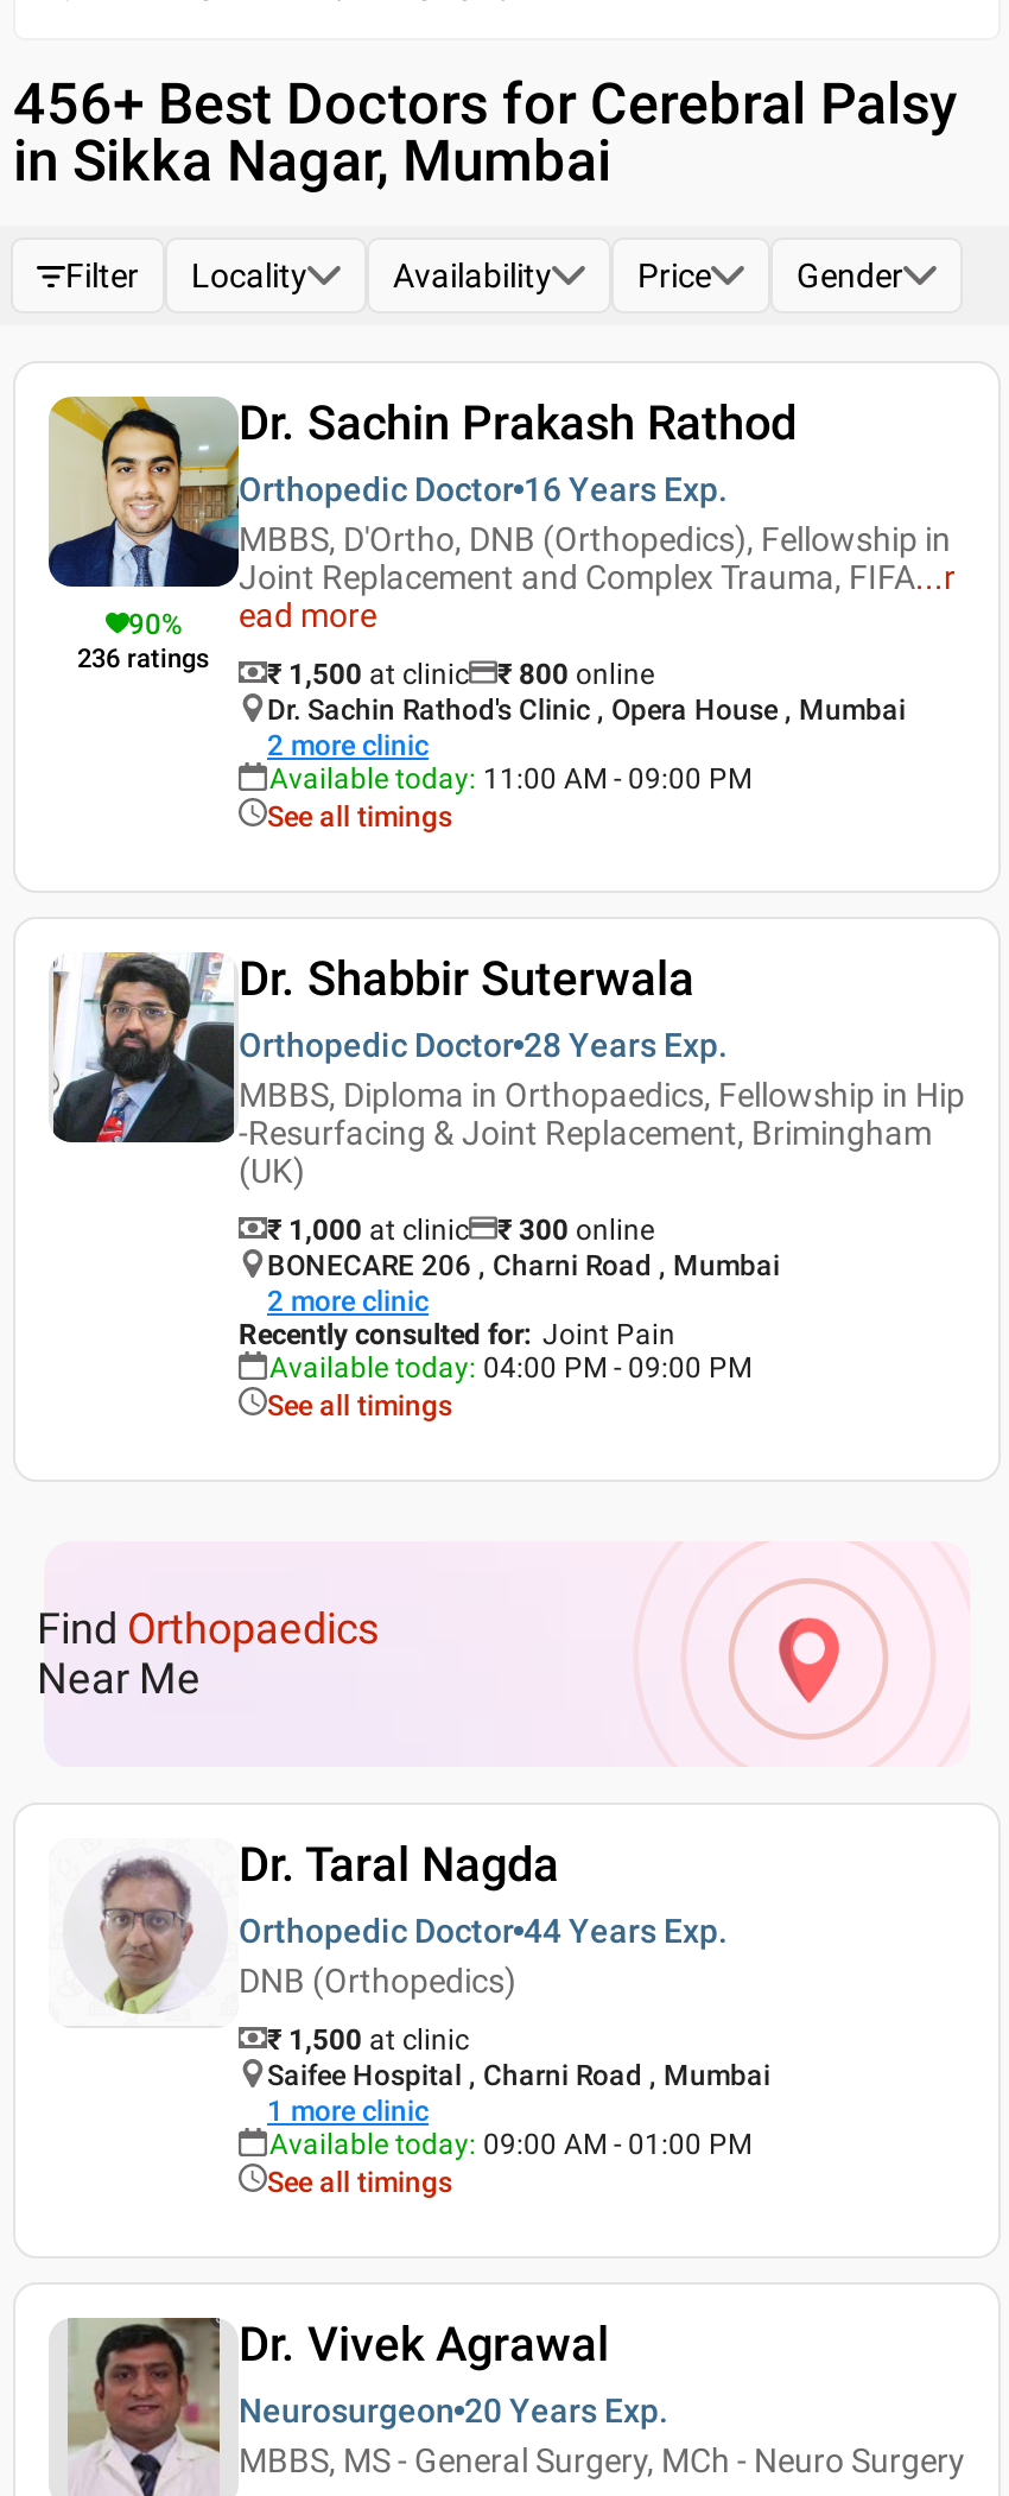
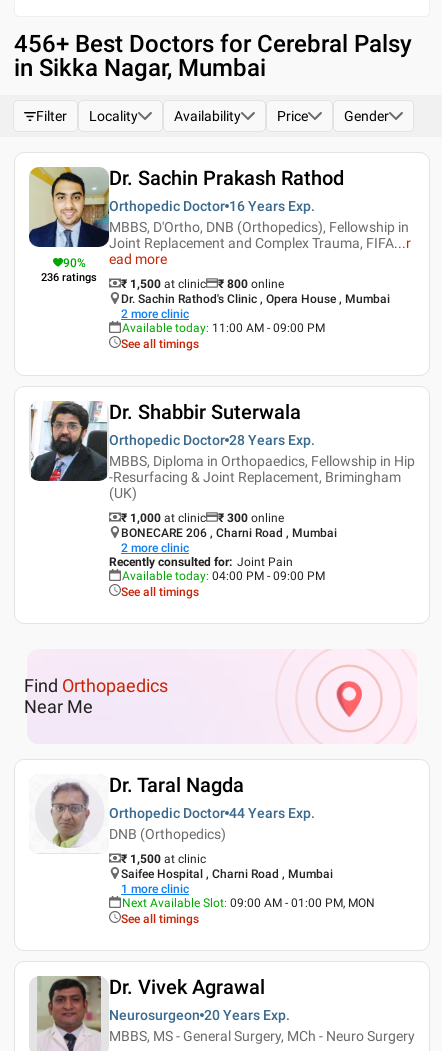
[269,2127,751,2160] Available today: 09:00 AM - 01:00 PM -> [122,895,375,909] Next Available Slot: 09:00 AM - 01:00 PM, MON

